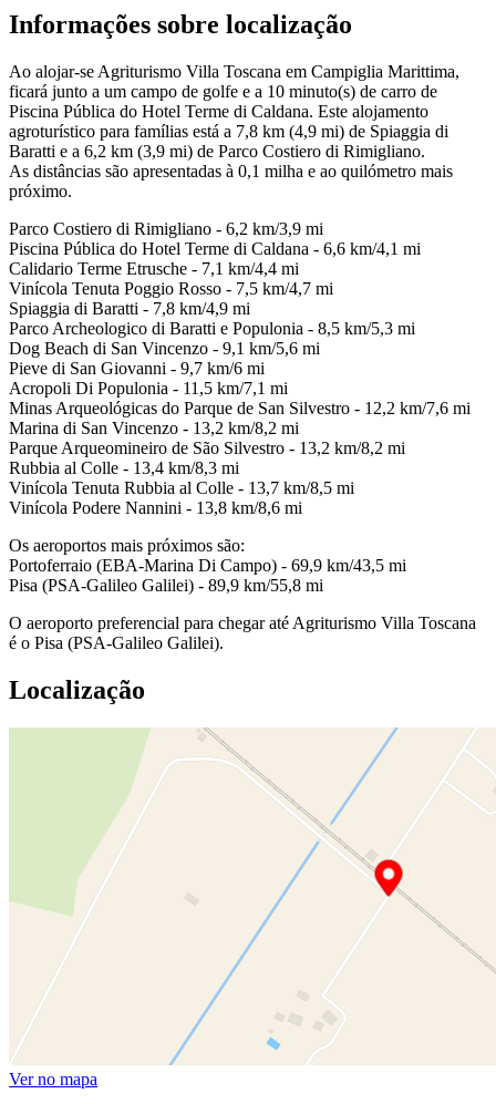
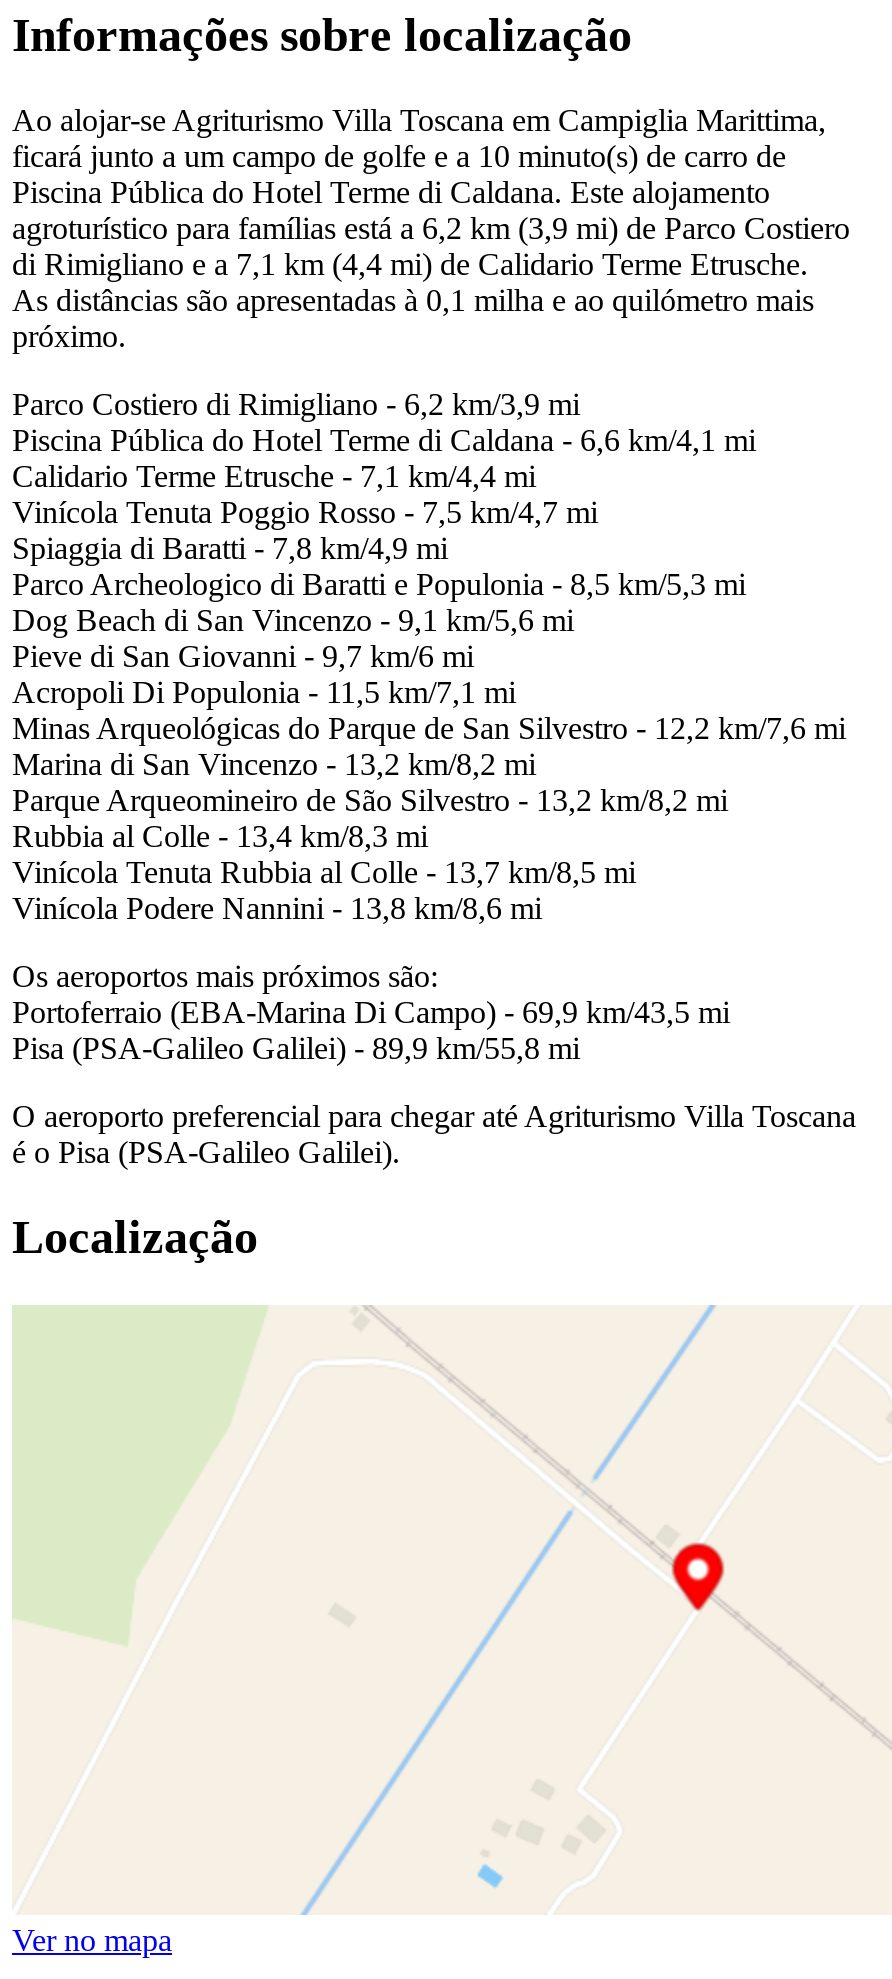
[9,122,448,161] agroturístico para famílias está a 7,8 km (4,9 mi) de Spiaggia di | Baratti e a 6,2 km (3,9 mi) de Parco Costiero di Rimigliano. -> [12,211,850,281] agroturístico para famílias está a 6,2 km (3,9 mi) de Parco Costiero | di Rimigliano e a 7,1 km (4,4 mi) de Calidario Terme Etrusche.

